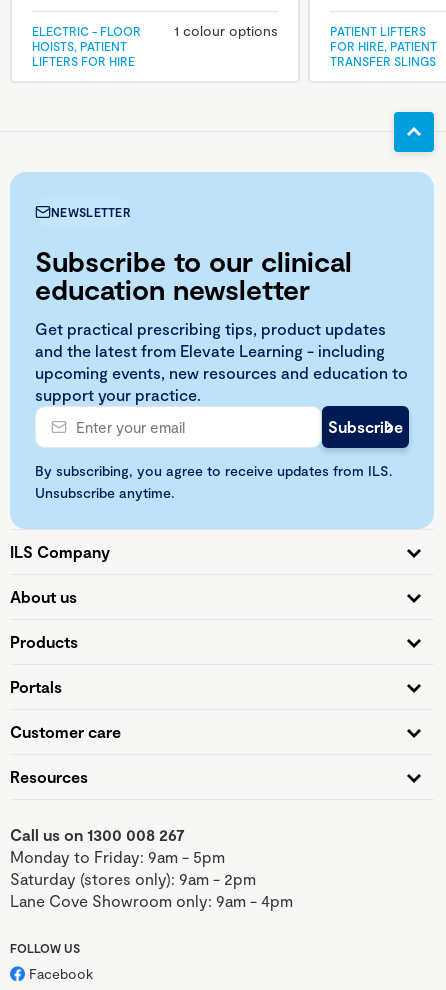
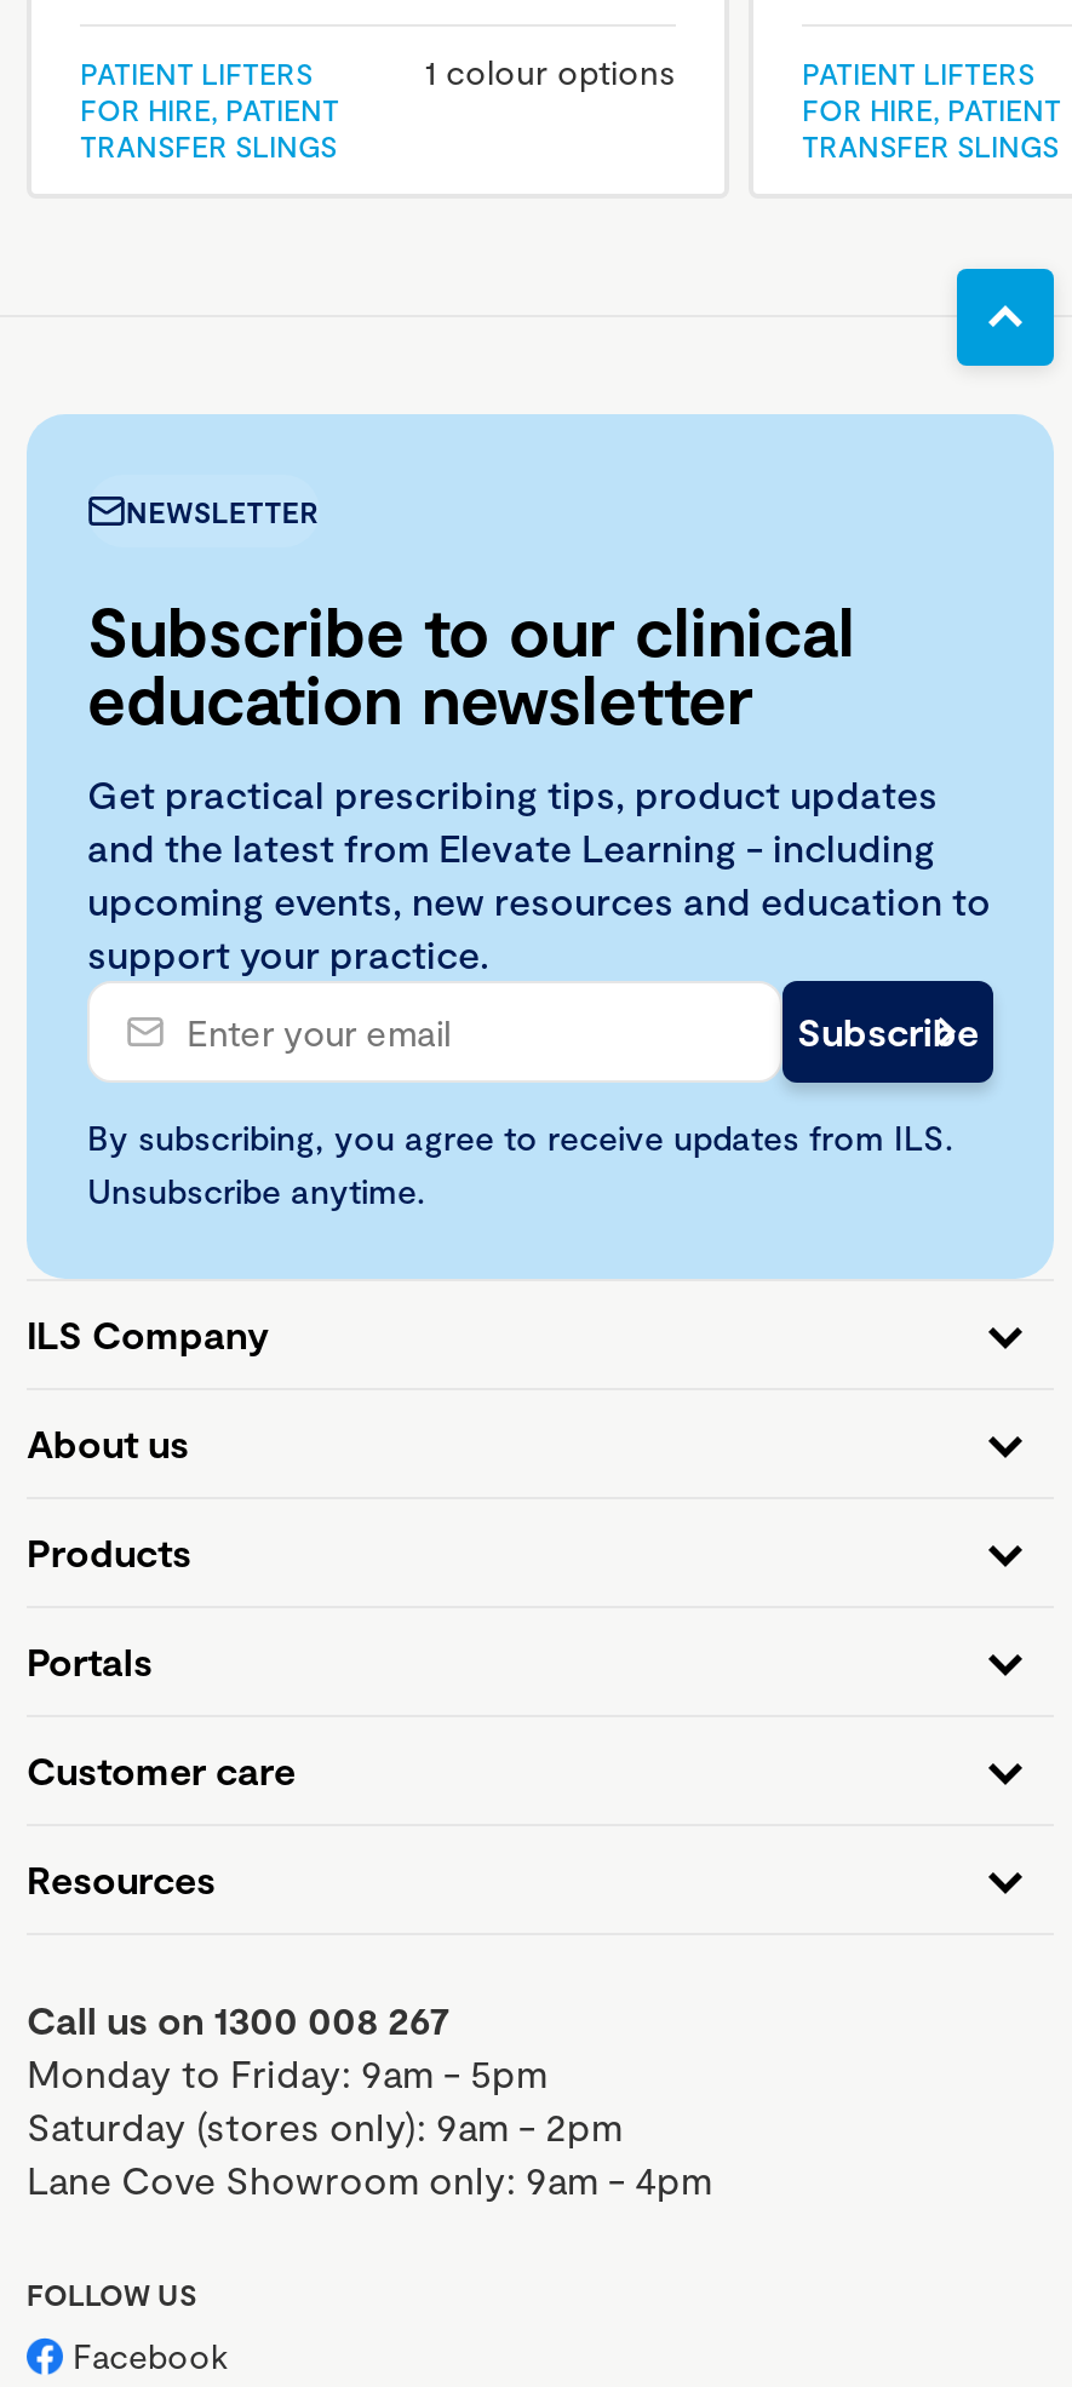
[32,24,141,68] ELECTRIC - FLOOR | HOISTS, PATIENT | LIFTERS FOR HIRE -> [80,55,339,162] PATIENT LIFTERS | FOR HIRE, PATIENT | TRANSFER SLINGS

